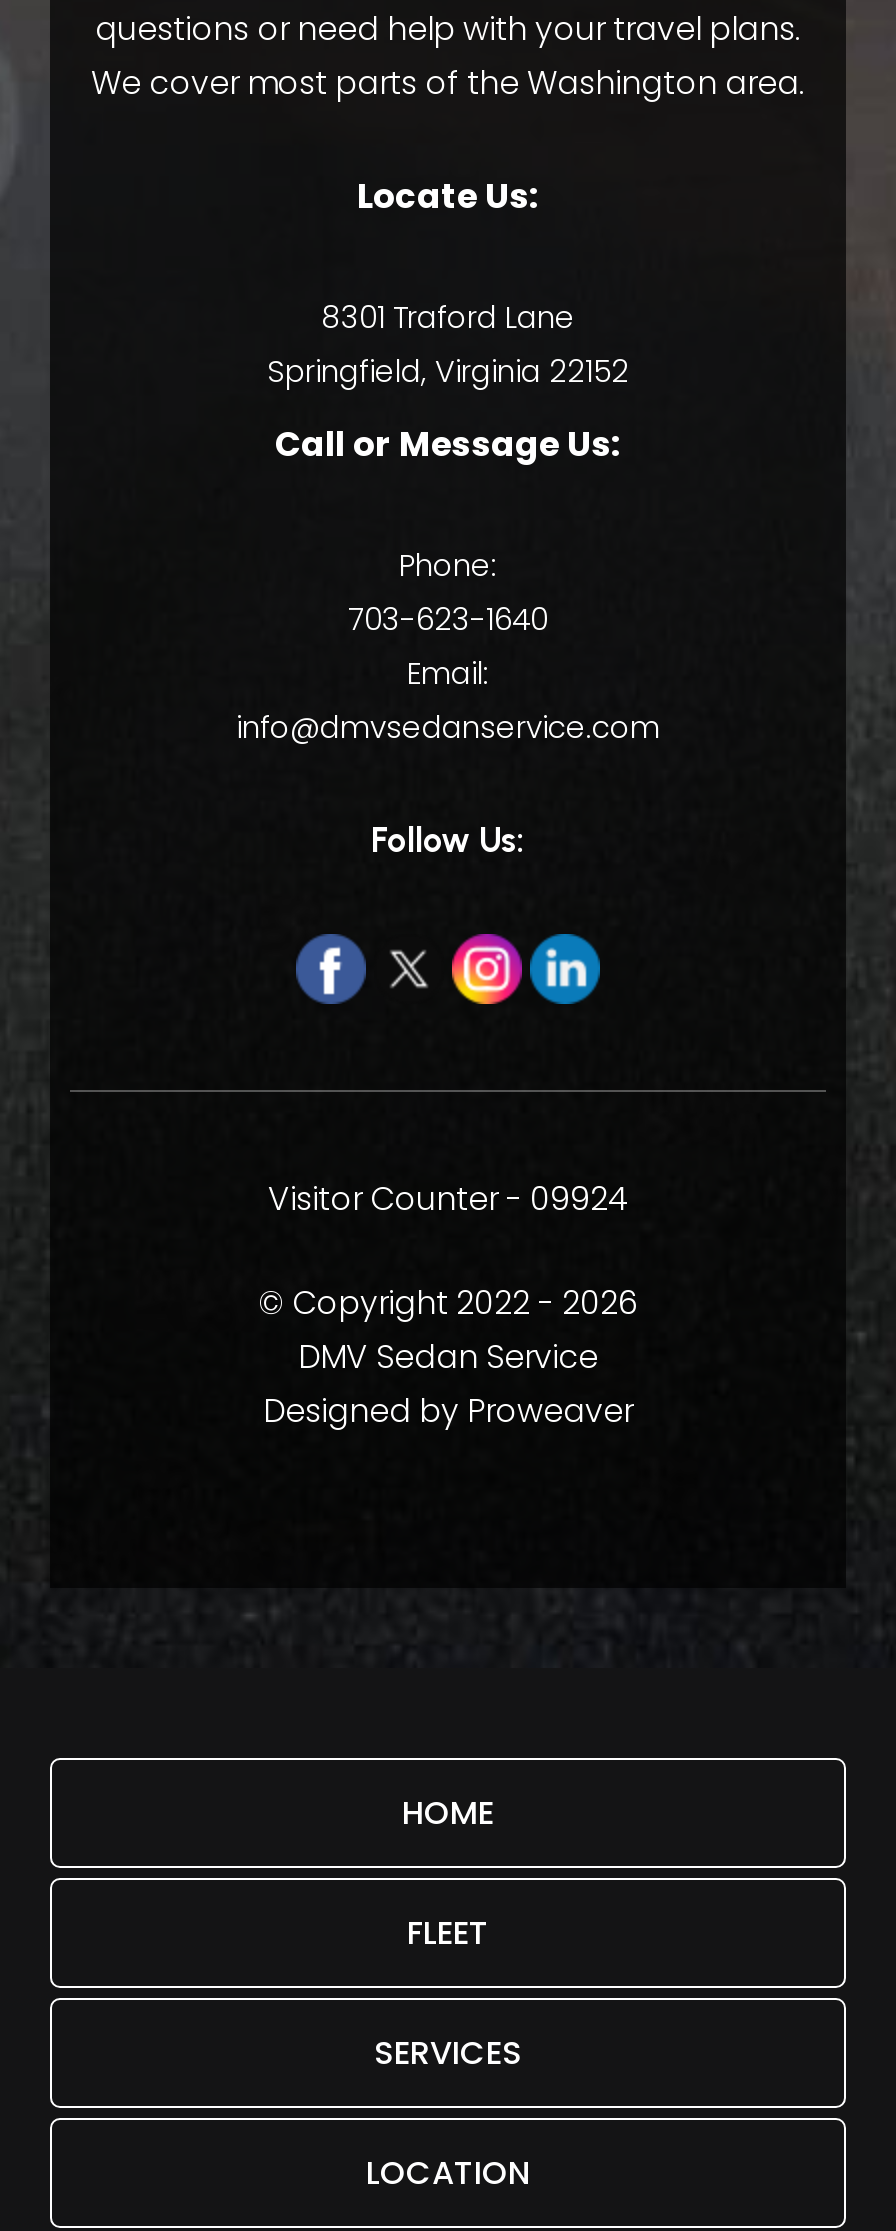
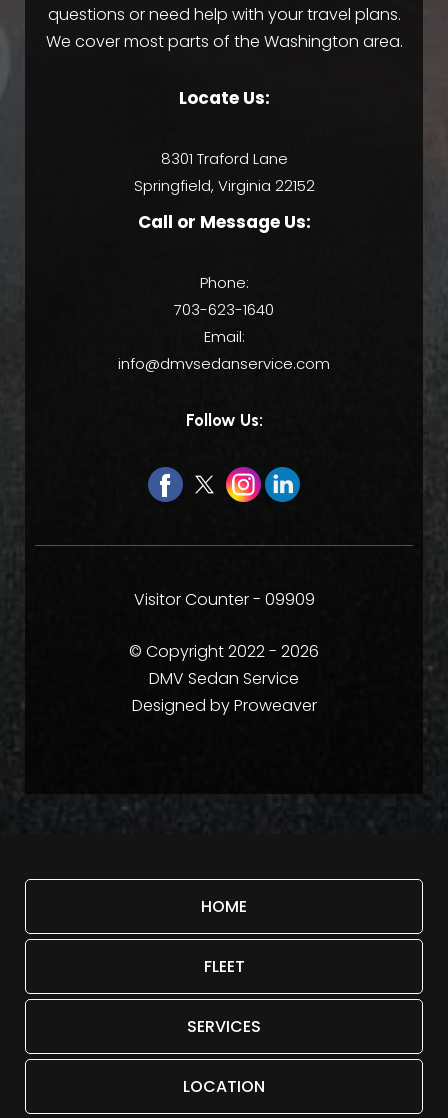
[268,1175,628,1221] Visitor Counter - 09924 -> [133,588,314,611] Visitor Counter - 09909

